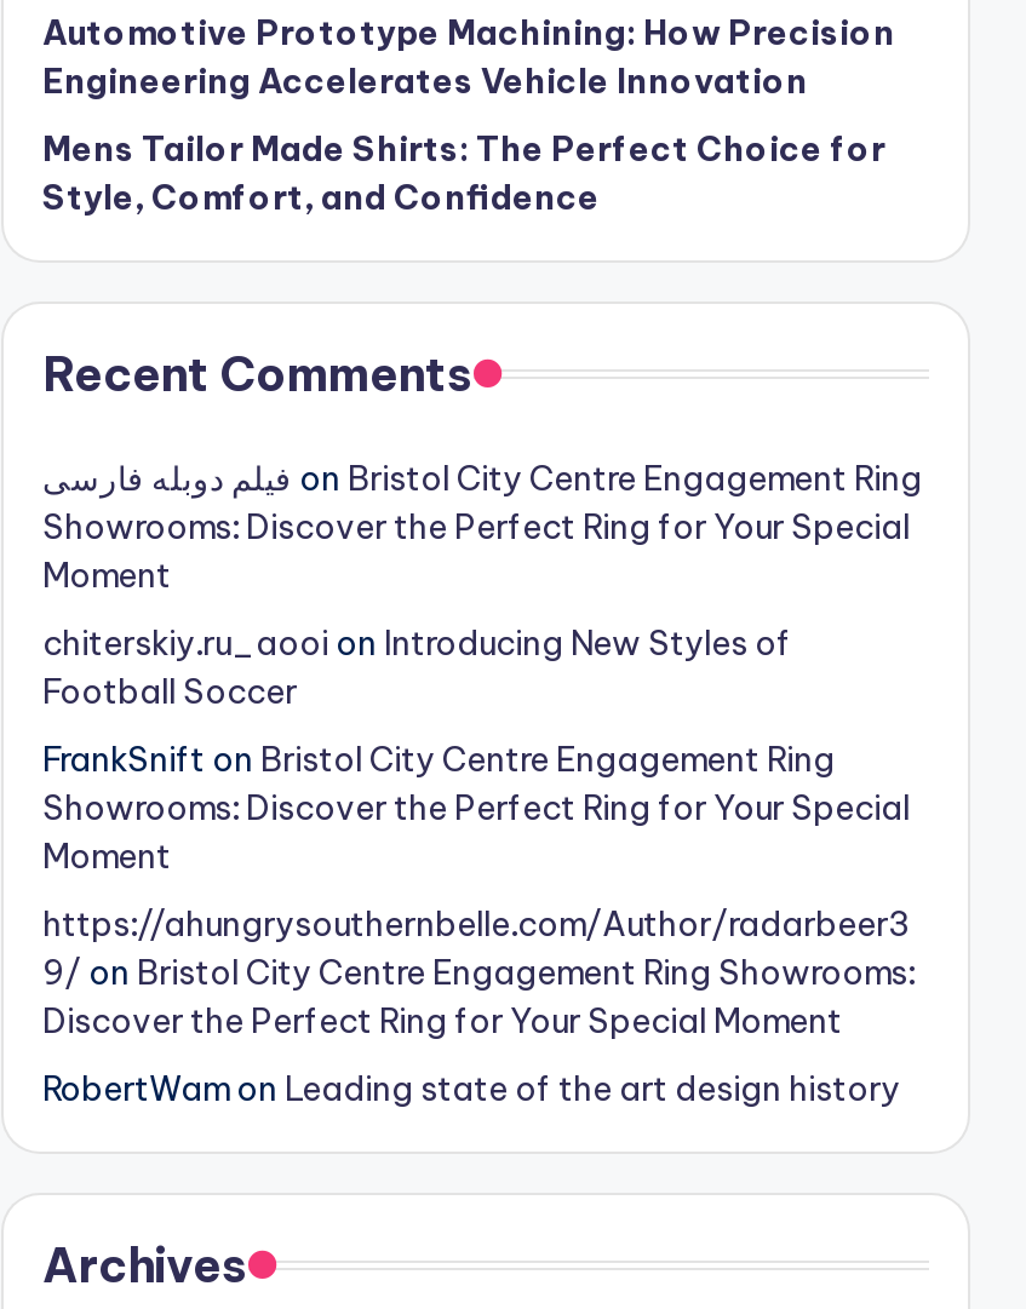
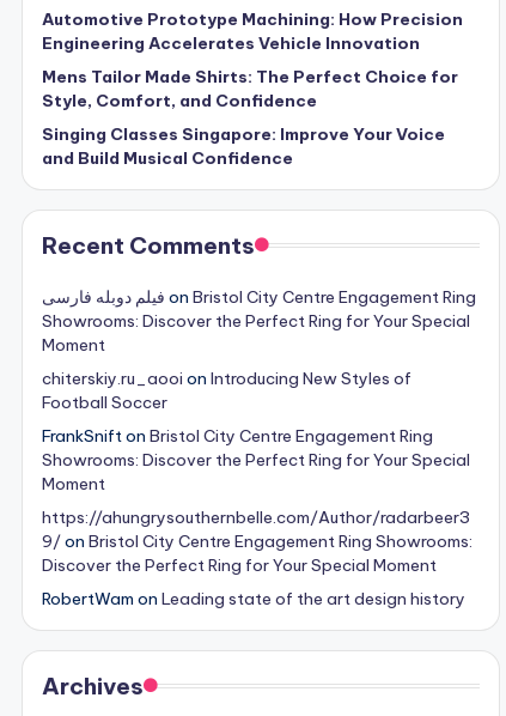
none -> [42,124,445,169] Singing Classes Singapore: Improve Your Voice | and Build Musical Confidence

